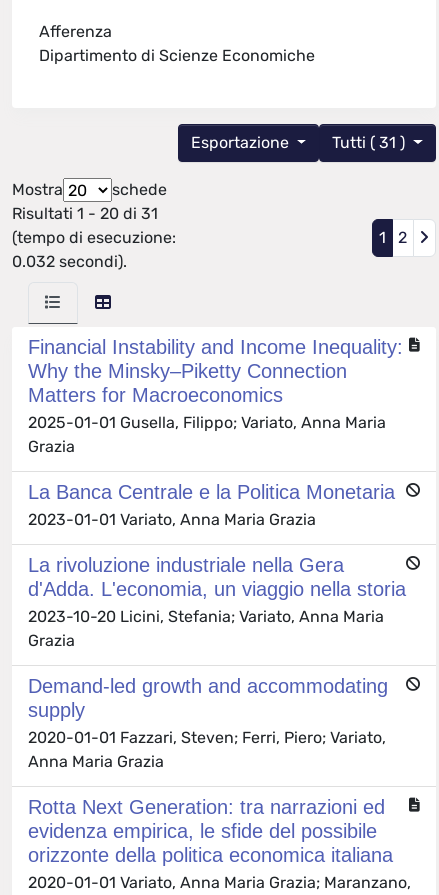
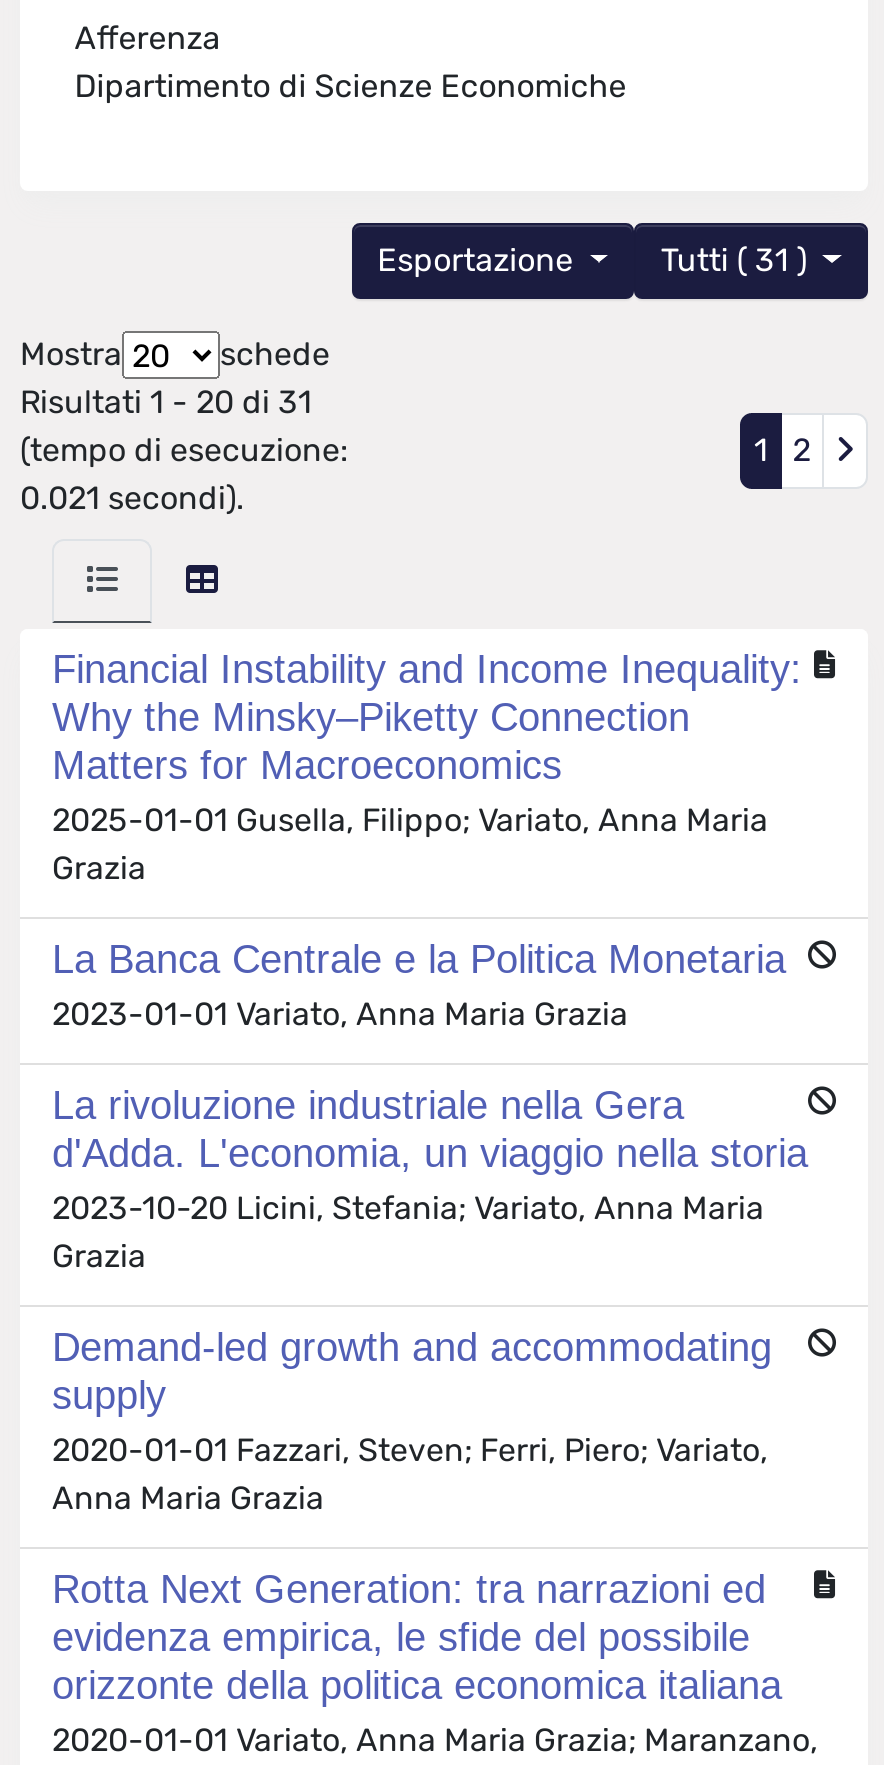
[12,252,127,271] 0.032 secondi). -> [20,480,244,518] 0.021 secondi).

